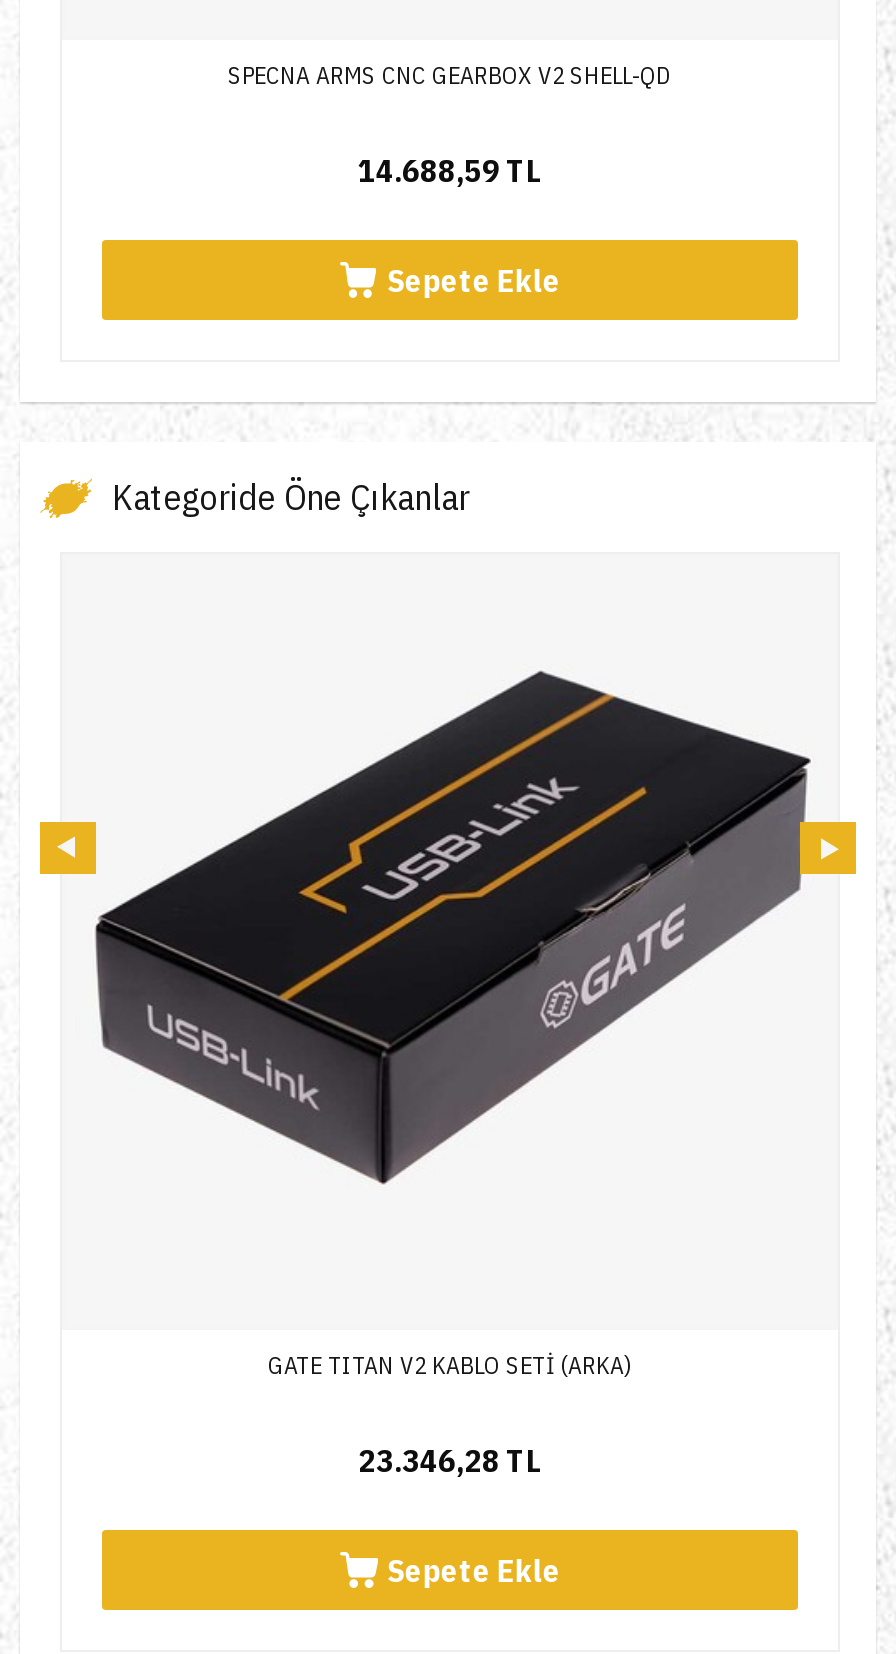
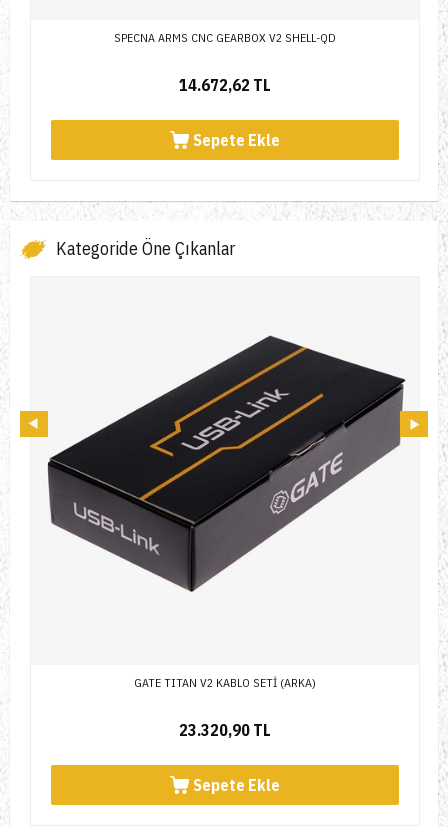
[358,150,542,190] 14.688,59 TL -> [179,75,271,95] 14.672,62 TL
[358,1440,542,1480] 23.346,28 TL -> [179,720,271,740] 23.320,90 TL

